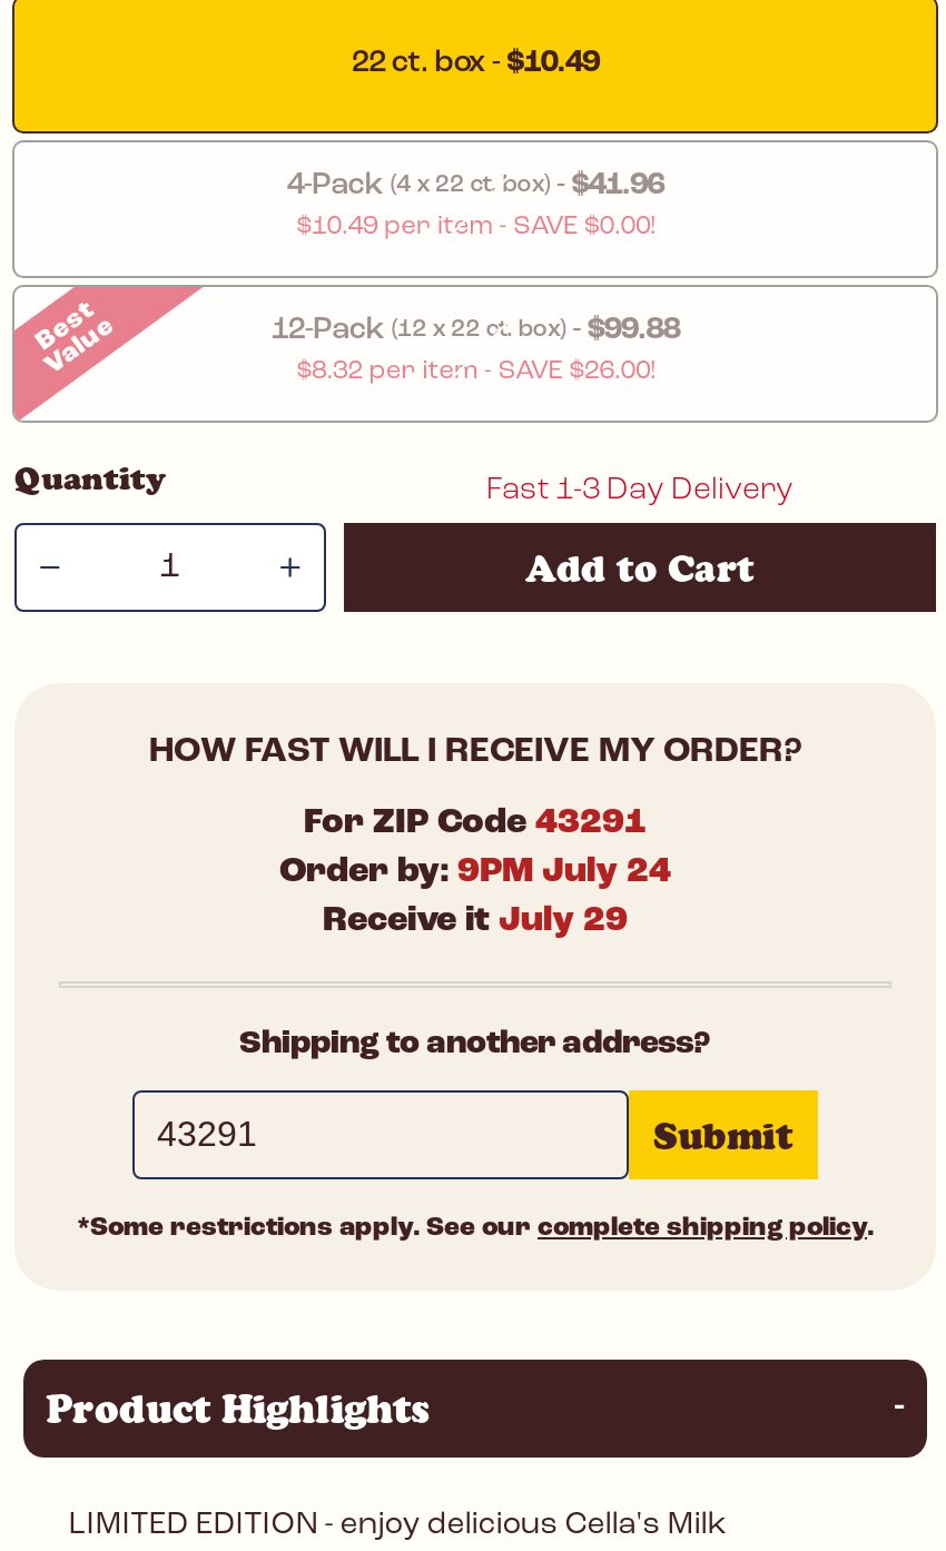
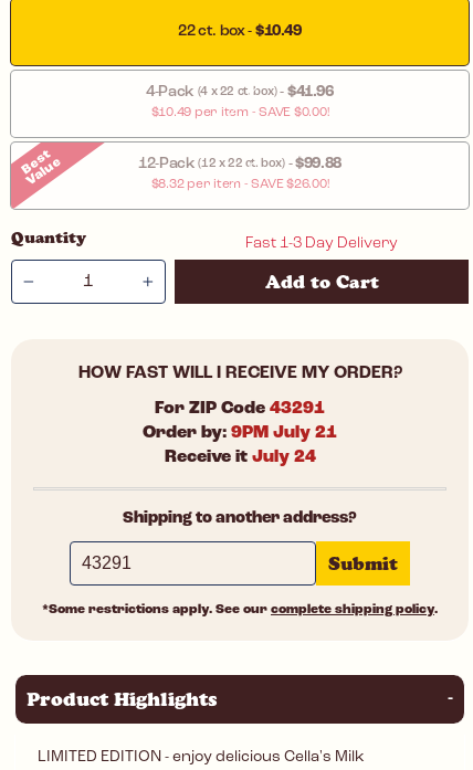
[279,853,671,889] Order by: 9PM July 24 -> [143,424,337,441] Order by: 9PM July 21
[323,902,628,938] Receive it July 29 -> [164,448,316,466] Receive it July 24

